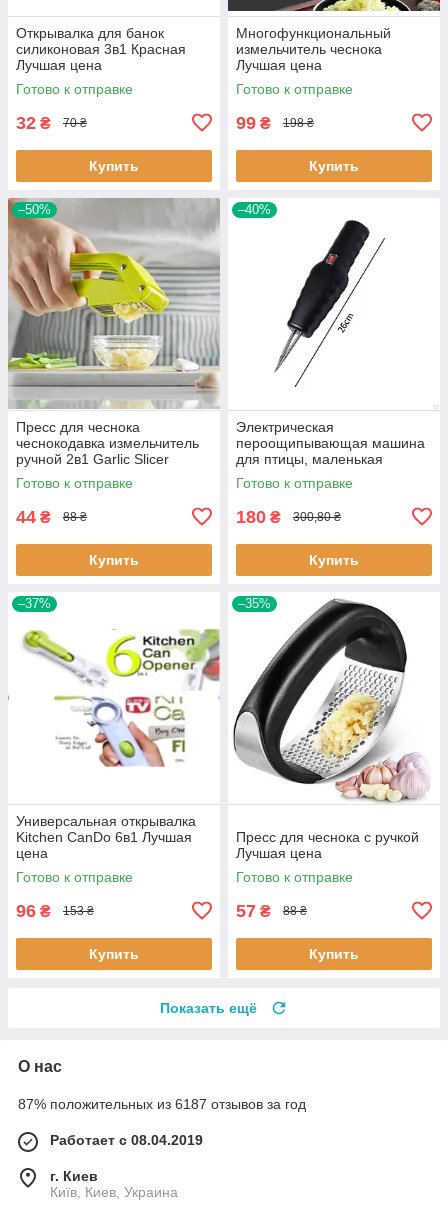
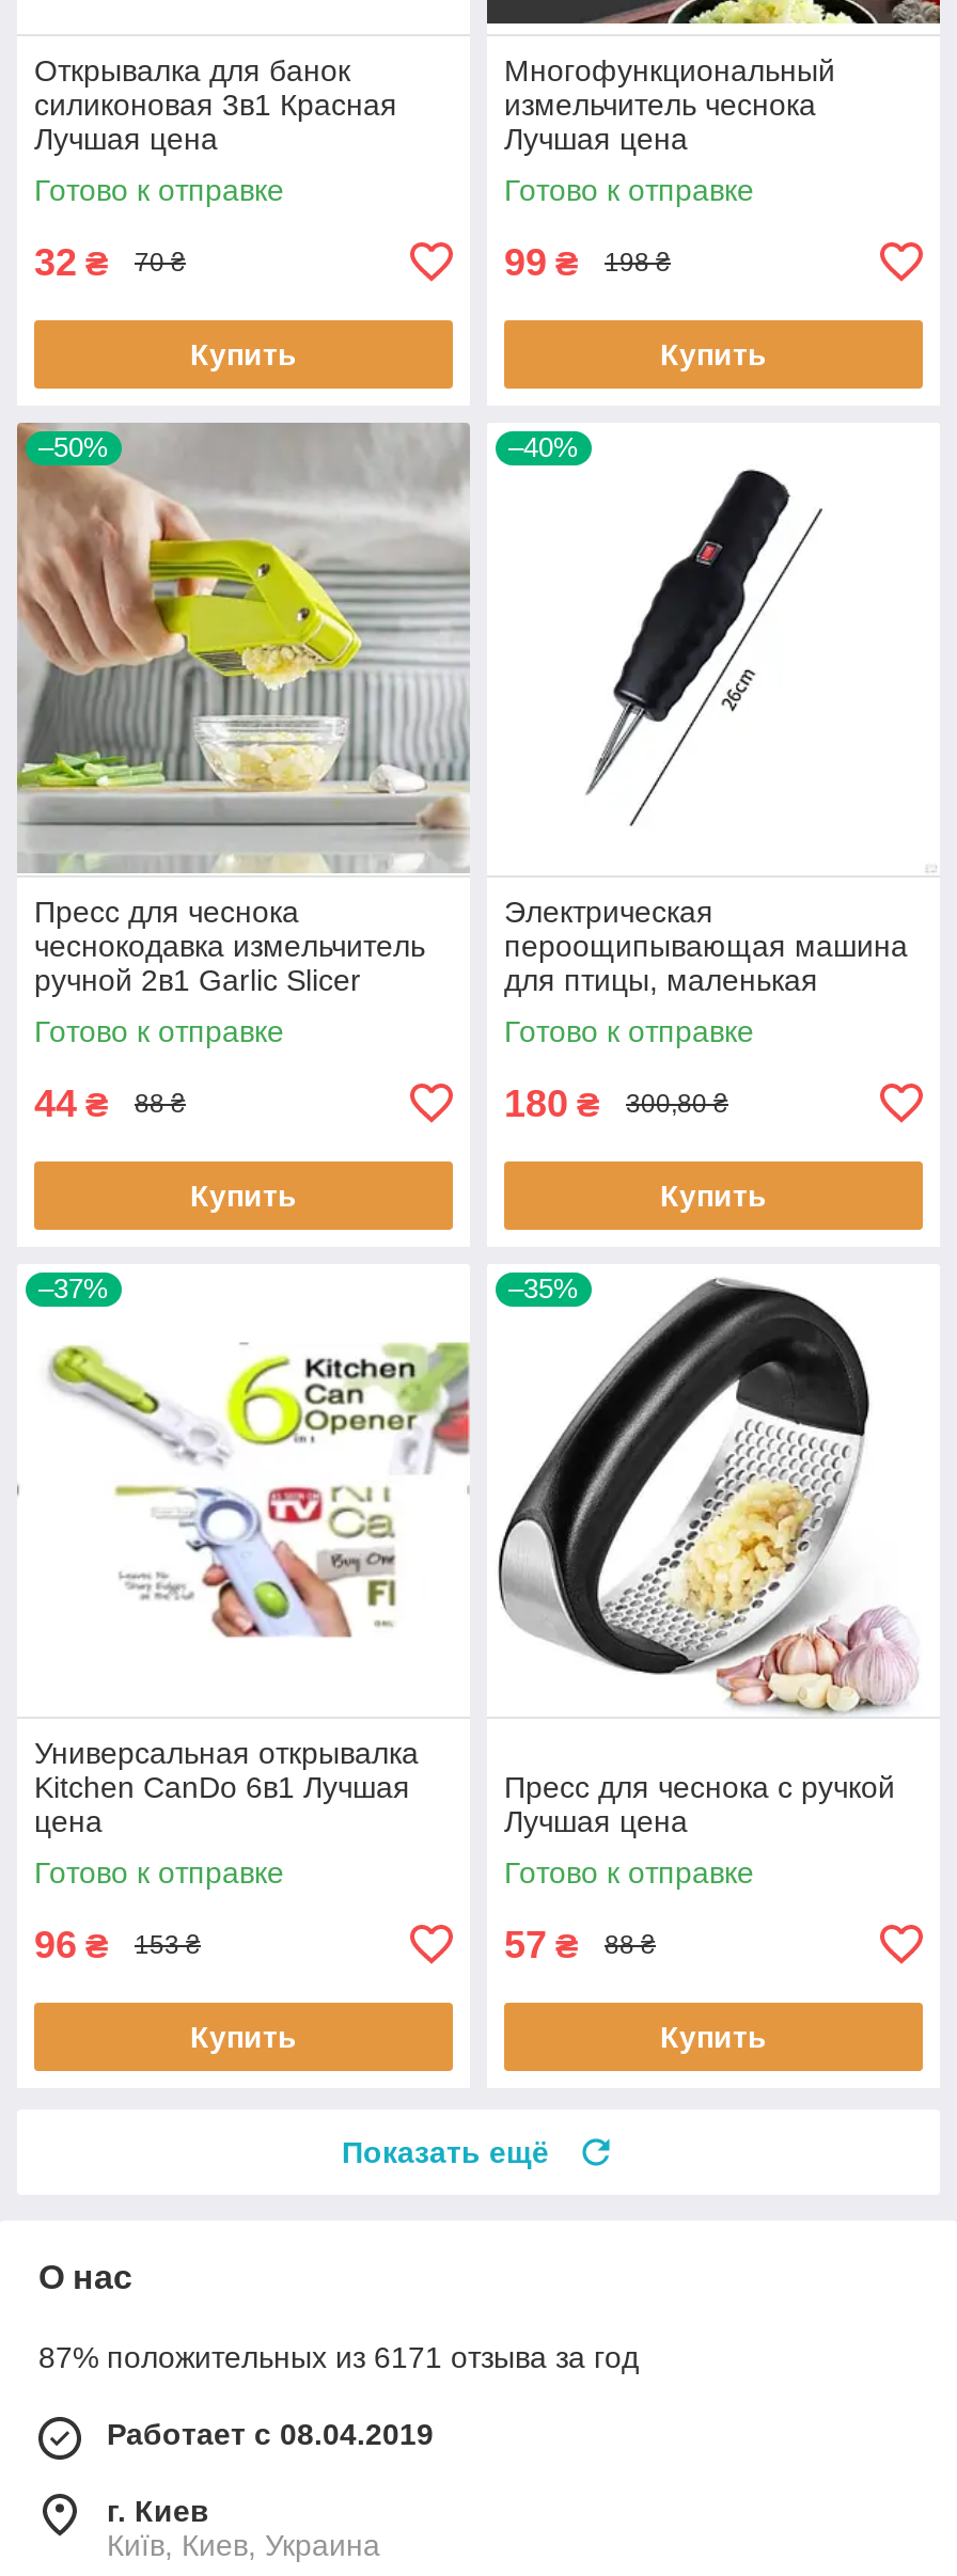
[18,1096,306,1112] 87% положительных из 6187 отзывов за год -> [38,2340,639,2374] 87% положительных из 6171 отзыва за год

